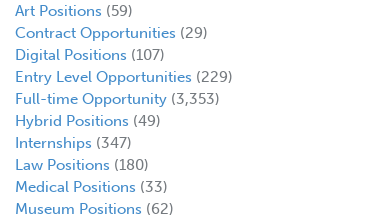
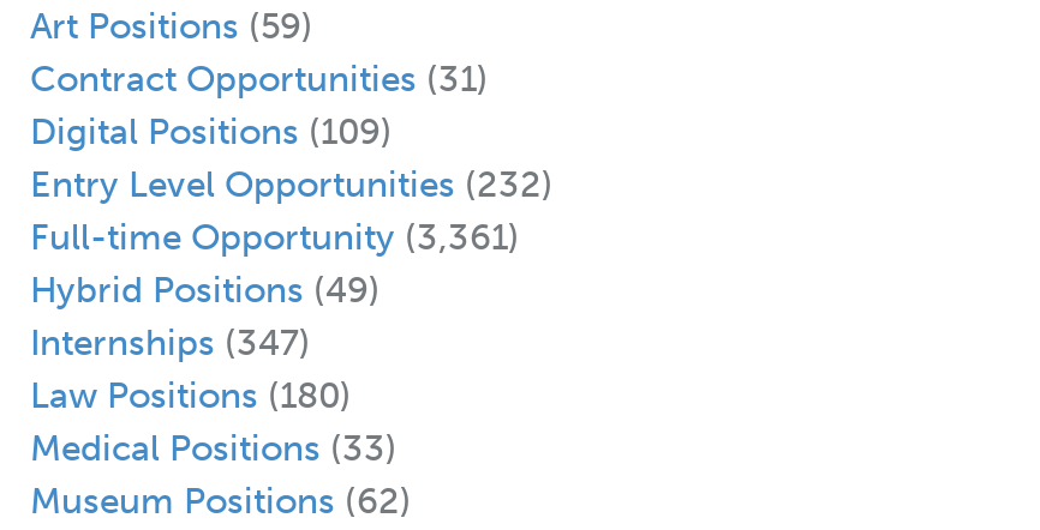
[15,24,208,42] Contract Opportunities (29) -> [30,58,489,101] Contract Opportunities (31)
[15,46,165,64] Digital Positions (107) -> [30,111,393,154] Digital Positions (109)
[15,68,233,86] Entry Level Opportunities (229) -> [30,164,554,207] Entry Level Opportunities (232)
[15,90,220,108] Full-time Opportunity (3,353) -> [30,216,520,259] Full-time Opportunity (3,361)

